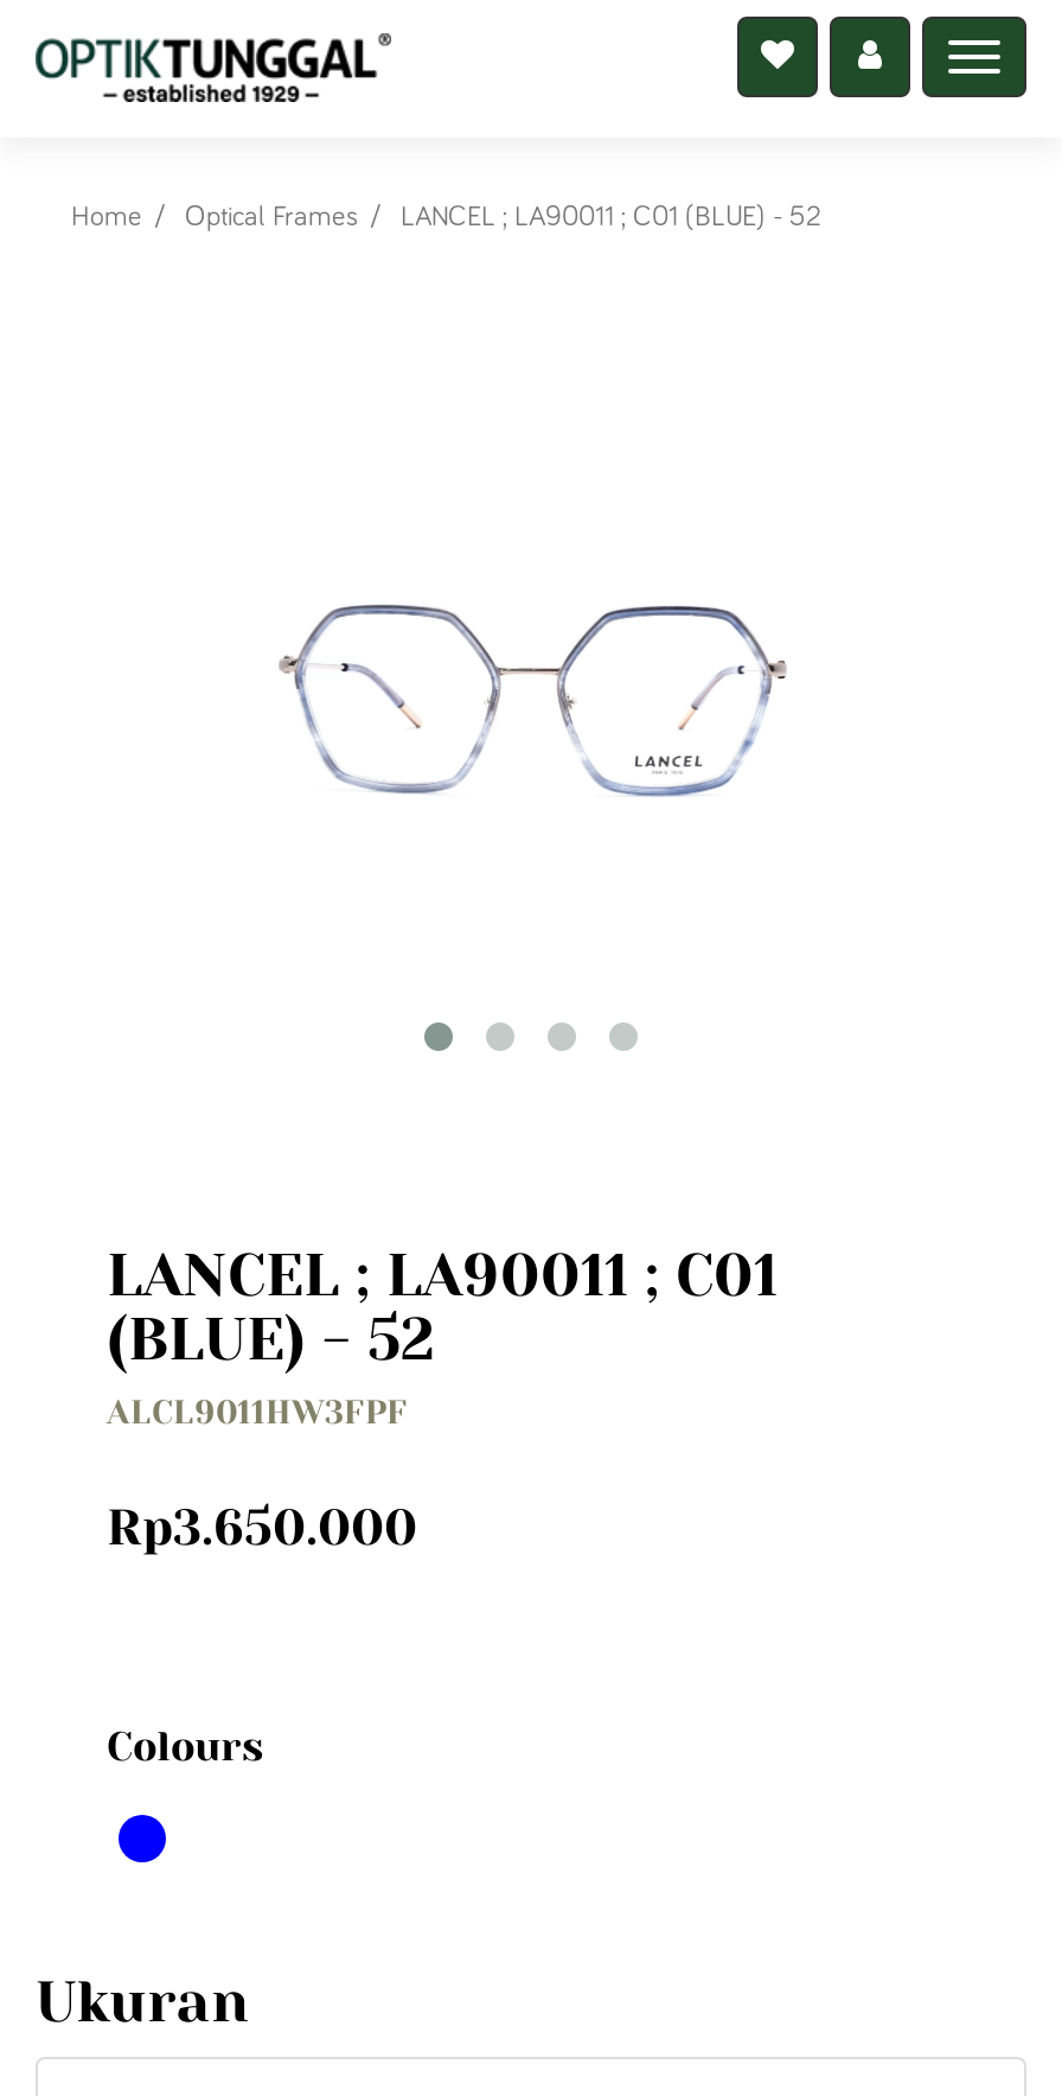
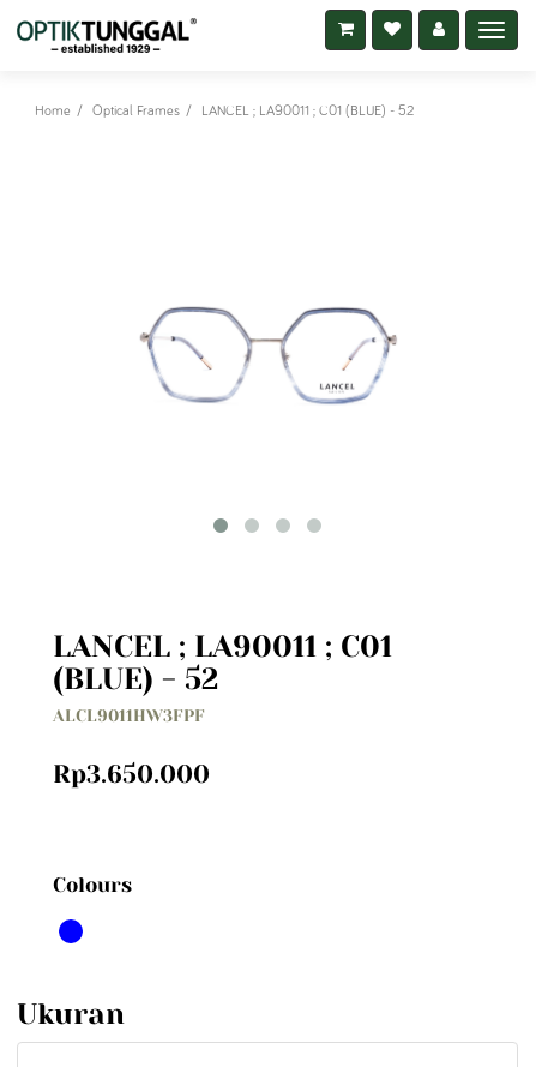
none -> [324,8,367,52] [image]

